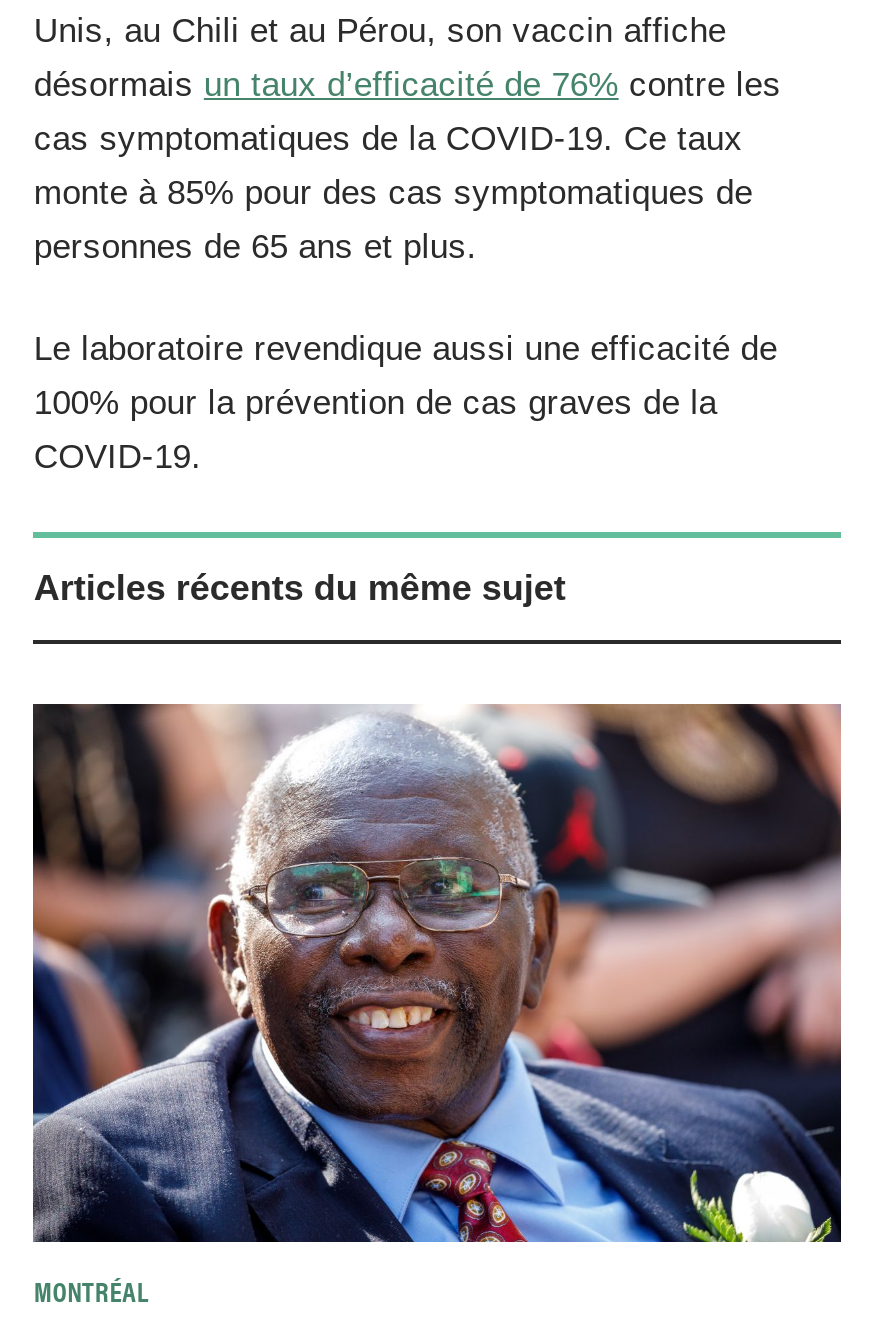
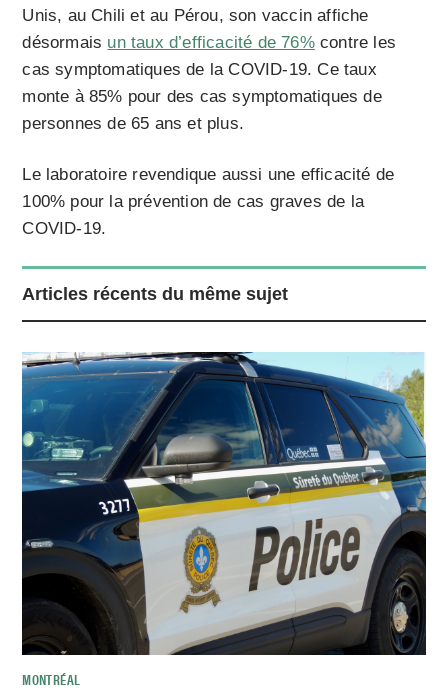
[31,702,843,1244] [image] -> [21,351,427,656] [image]

